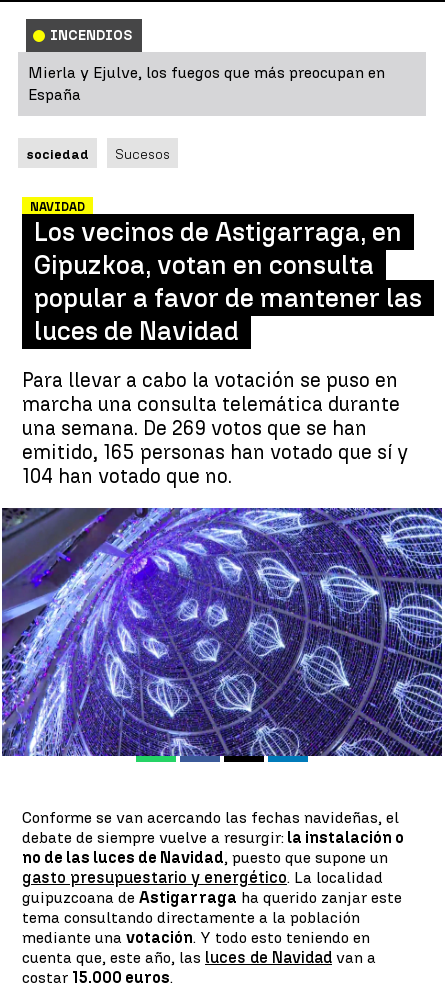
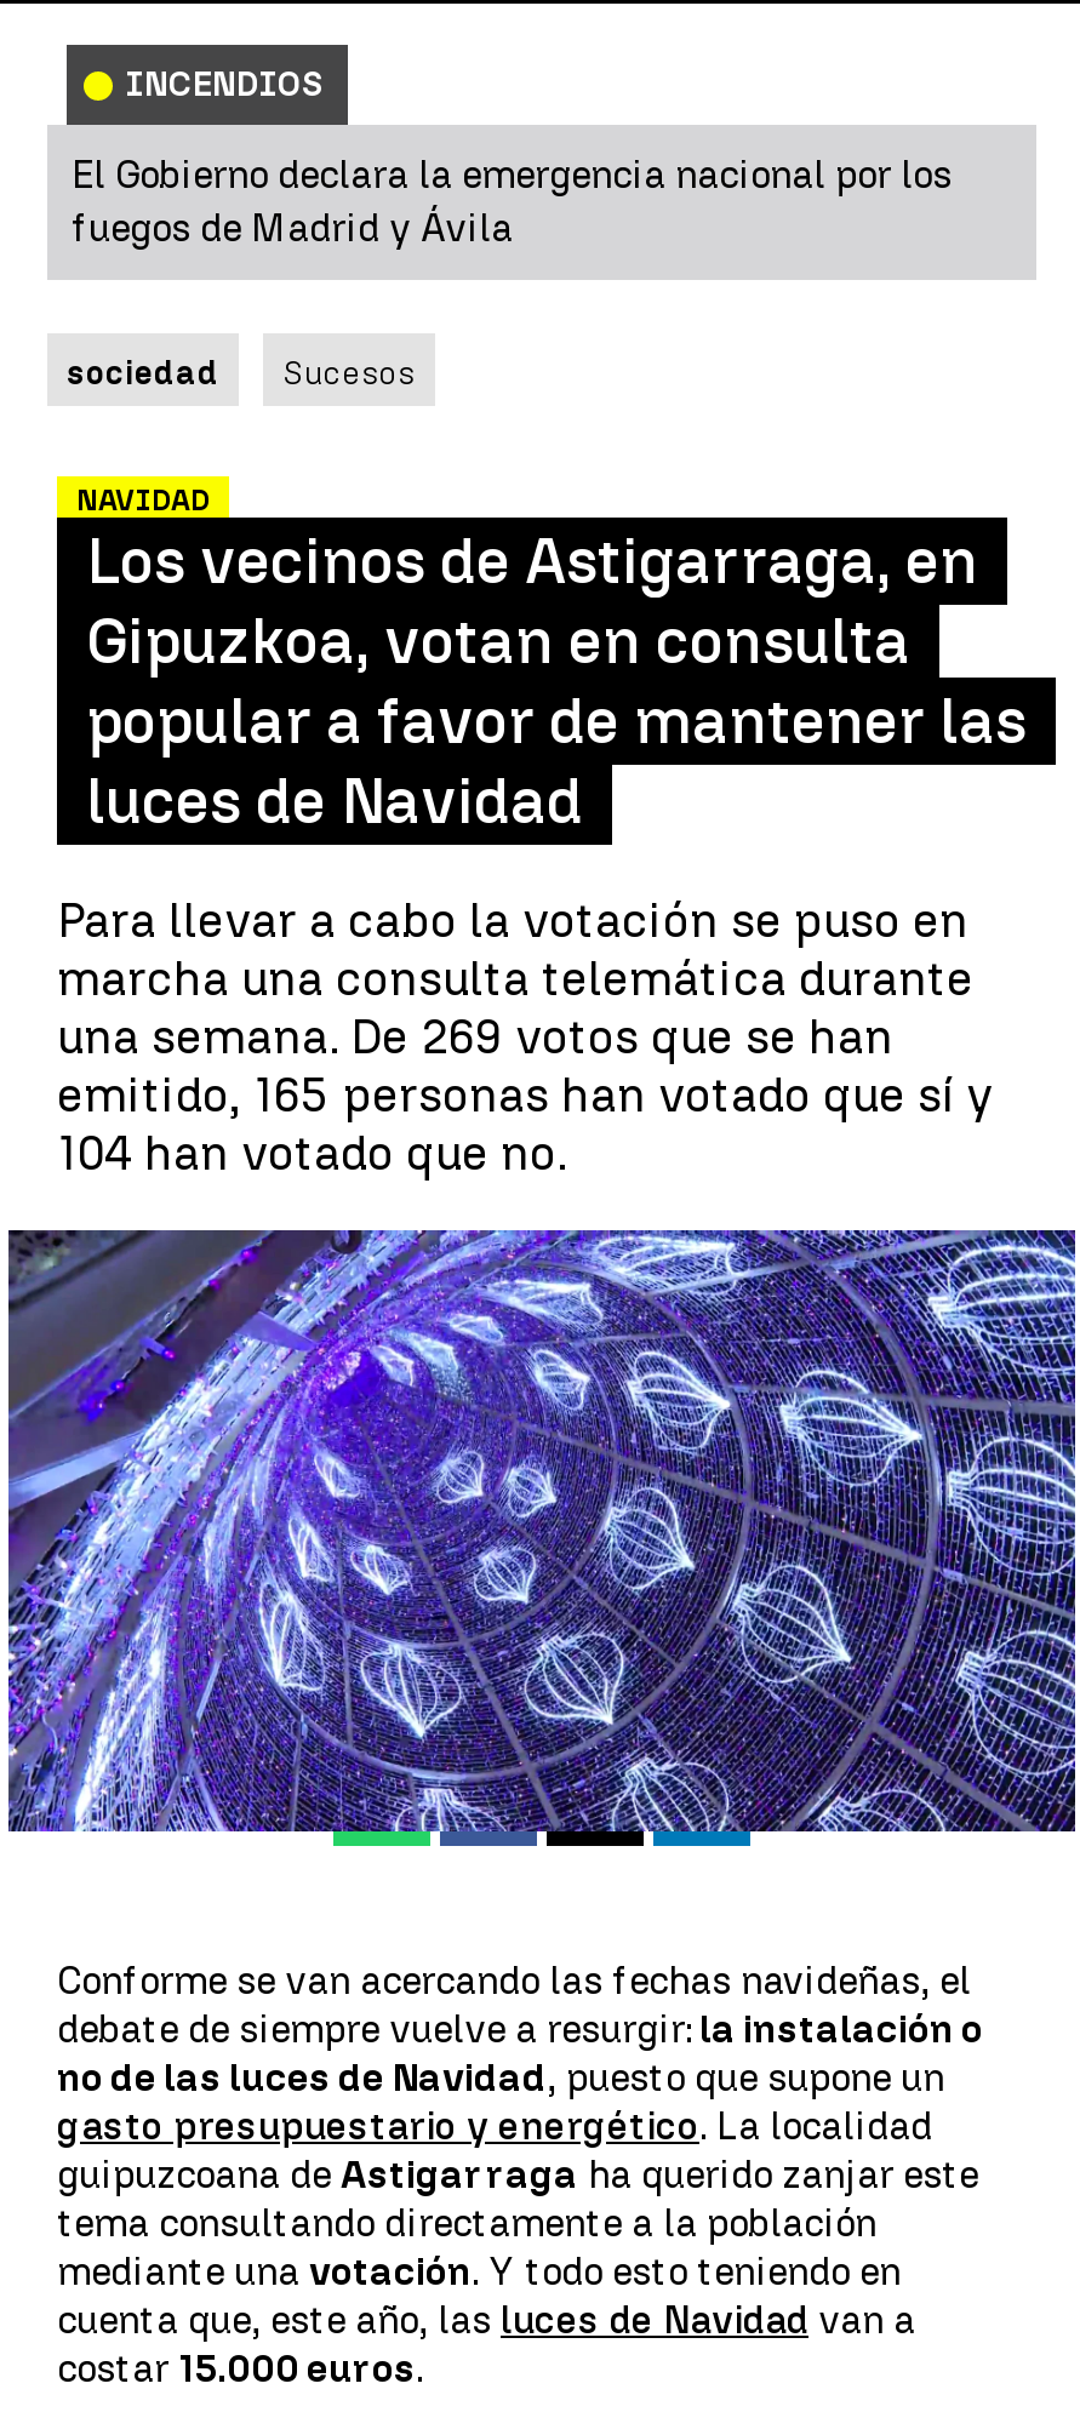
[28,63,385,104] Mierla y Ejulve, los fuegos que más preocupan en | España -> [72,152,952,251] El Gobierno declara la emergencia nacional por los | fuegos de Madrid y Ávila

